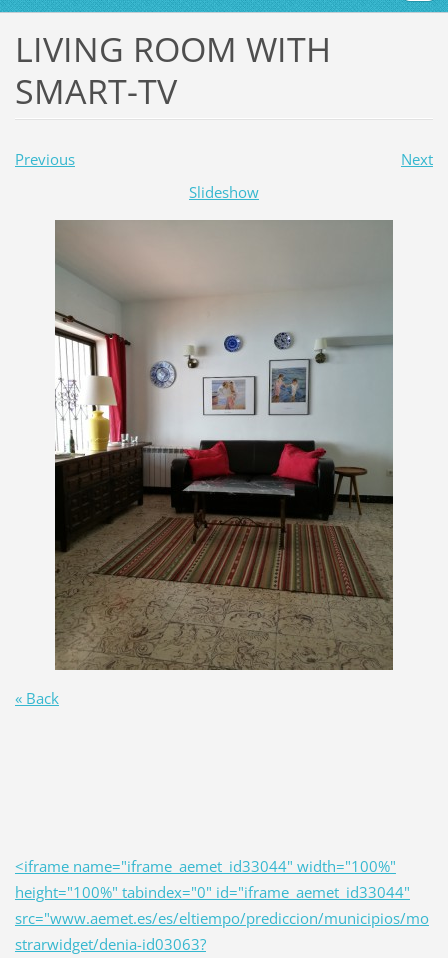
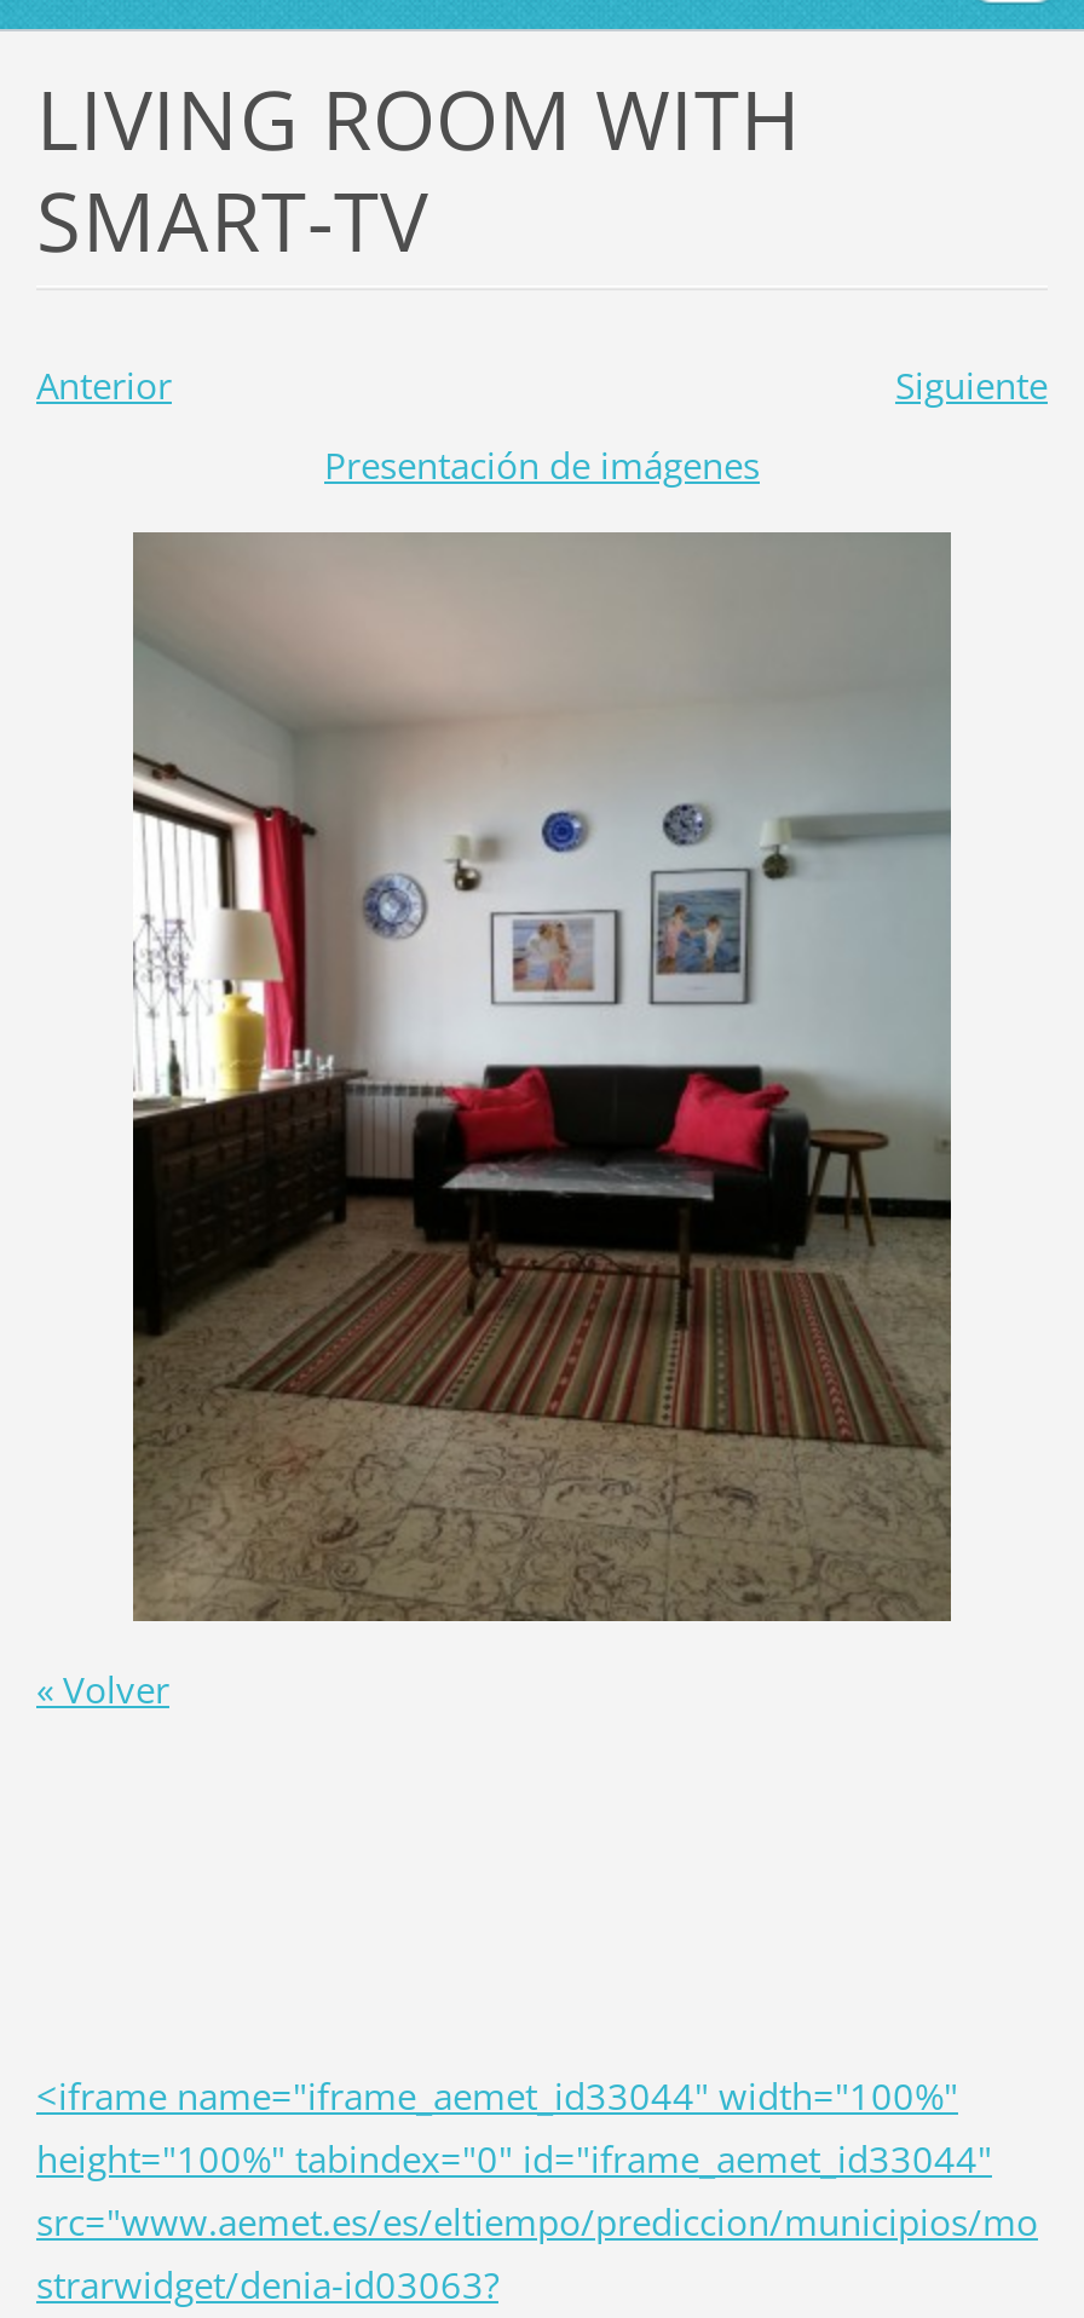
[15,149,433,169] Previous | Next -> [36,360,1048,408] Anterior | Siguiente
[189,182,259,202] Slideshow -> [324,440,760,488] Presentación de imágenes
[15,688,59,708] « Back -> [36,1664,169,1712] « Volver

